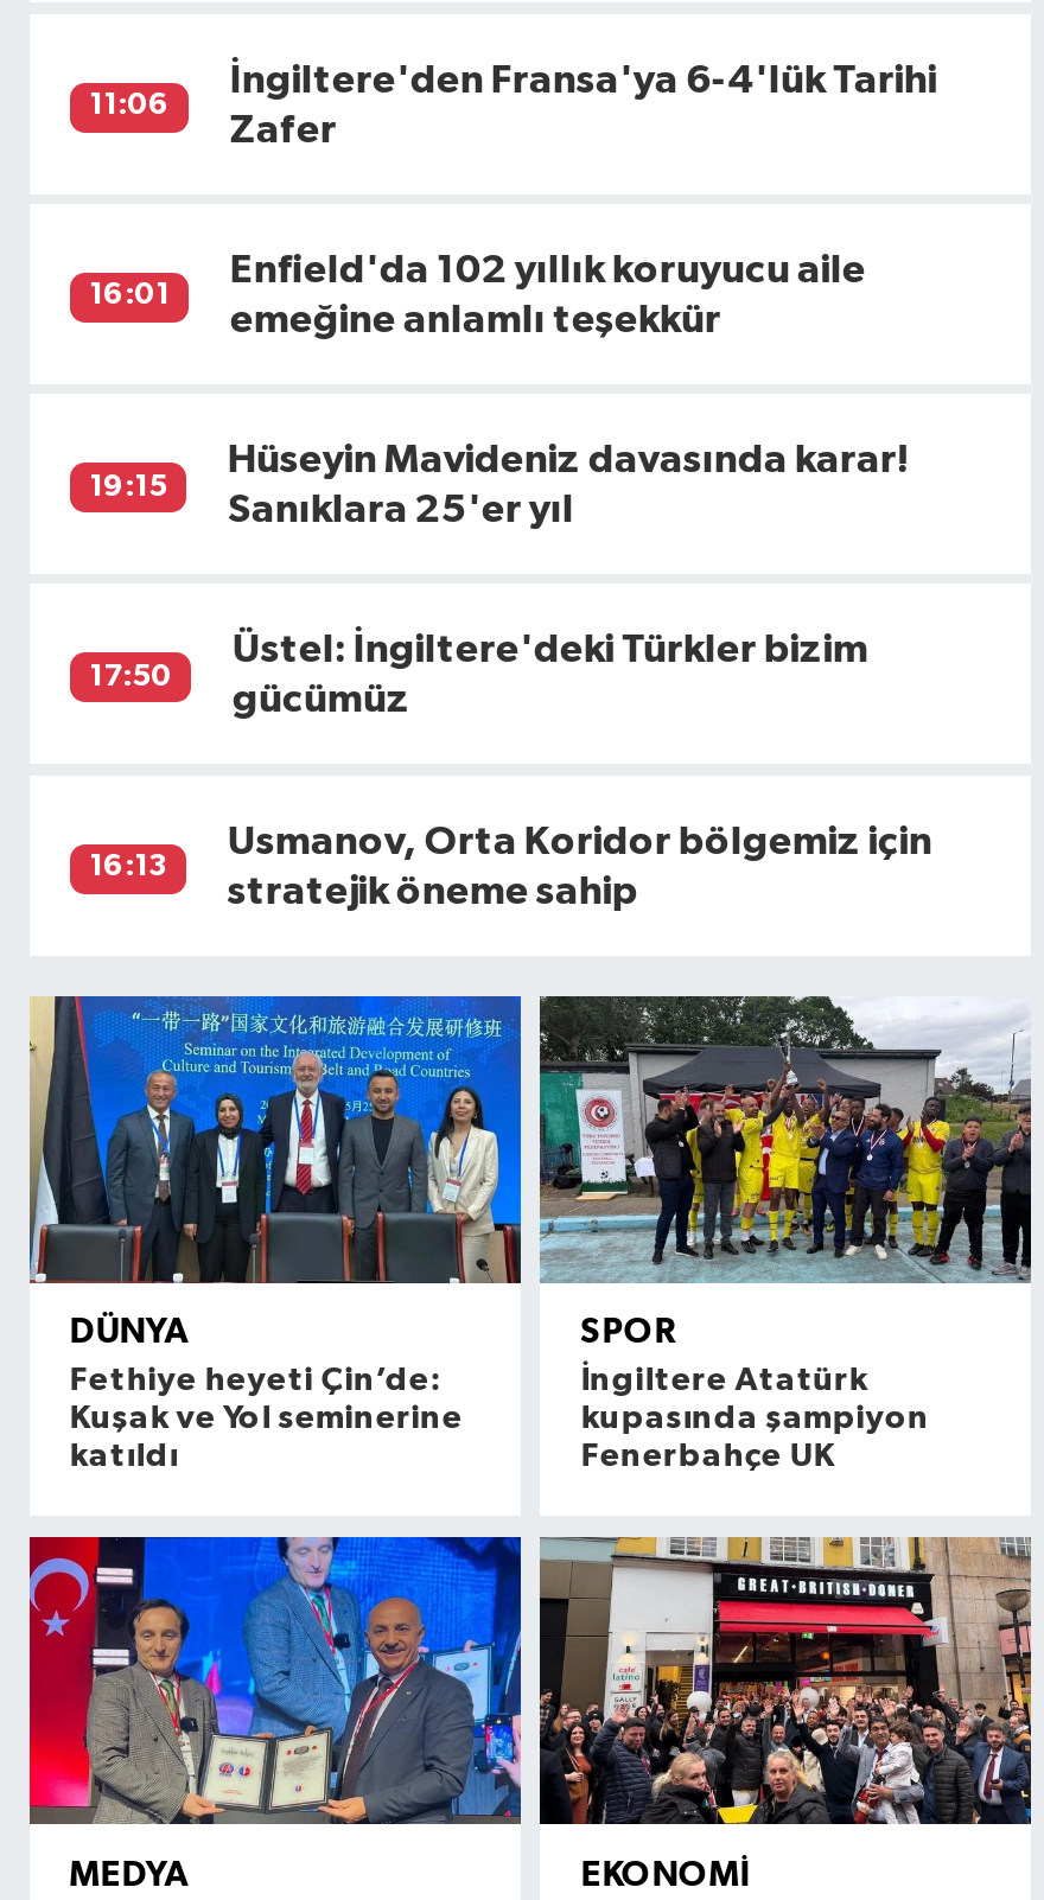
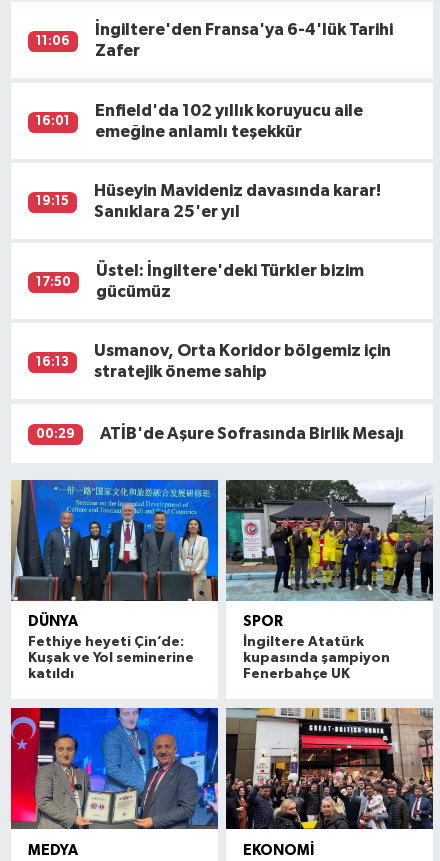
none -> [36,425,404,442] 00:29 | ATİB'de Aşure Sofrasında Birlik Mesajı

